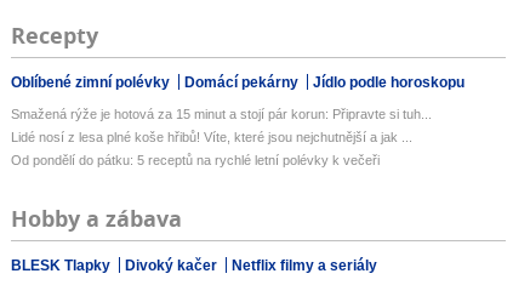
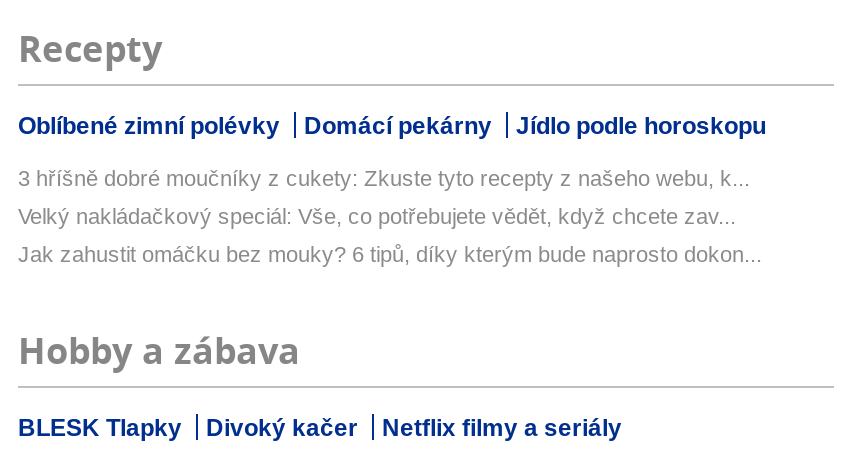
[11,107,432,122] Smažená rýže je hotová za 15 minut a stojí pár korun: Připravte si tuh... -> [18,166,750,190] 3 hříšně dobré moučníky z cukety: Zkuste tyto recepty z našeho webu, k...
[11,130,412,145] Lidé nosí z lesa plné koše hřibů! Víte, které jsou nejchutnější a jak ... -> [18,204,736,228] Velký nakládačkový speciál: Vše, co potřebujete vědět, když chcete zav...
[11,153,380,168] Od pondělí do pátku: 5 receptů na rychlé letní polévky k večeři -> [18,242,762,266] Jak zahustit omáčku bez mouky? 6 tipů, díky kterým bude naprosto dokon...

